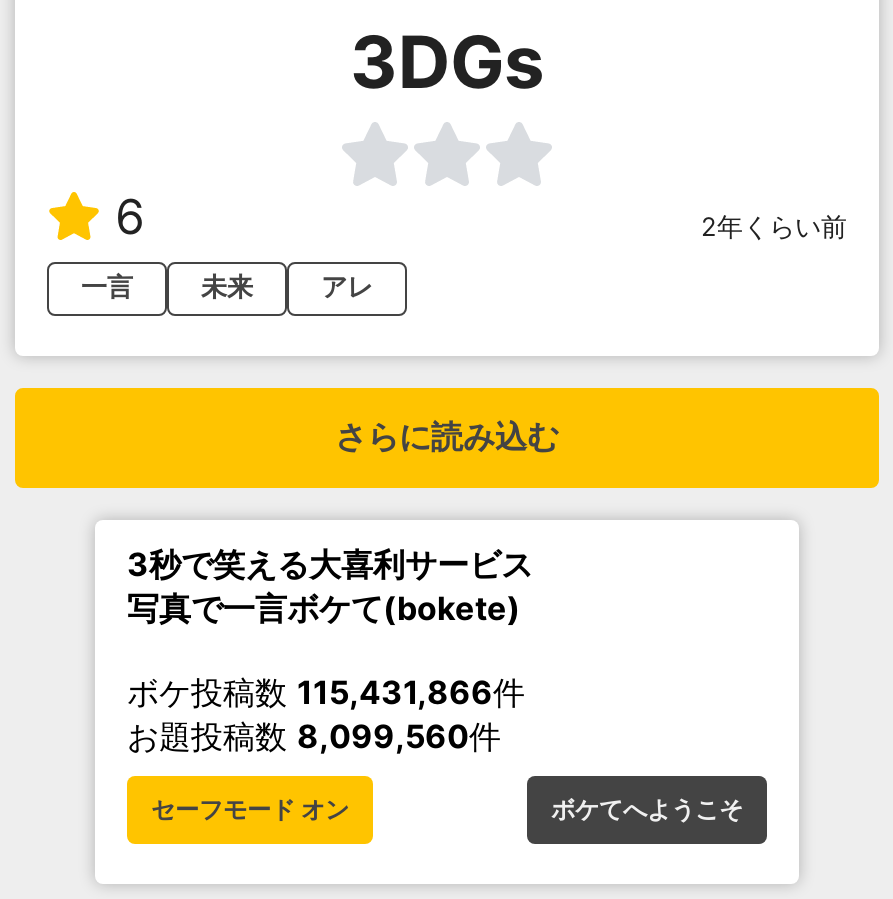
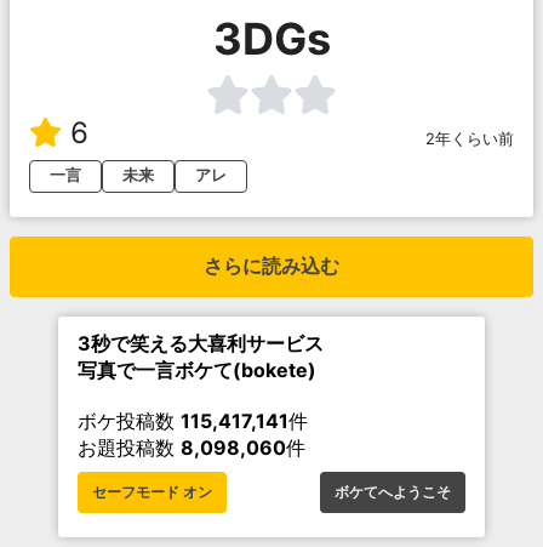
[127,673,525,713] ボケ投稿数115,431,866件 -> [78,409,308,433] ボケ投稿数115,417,141件
[127,717,501,757] お題投稿数8,099,560件 -> [78,436,305,460] お題投稿数8,098,060件

